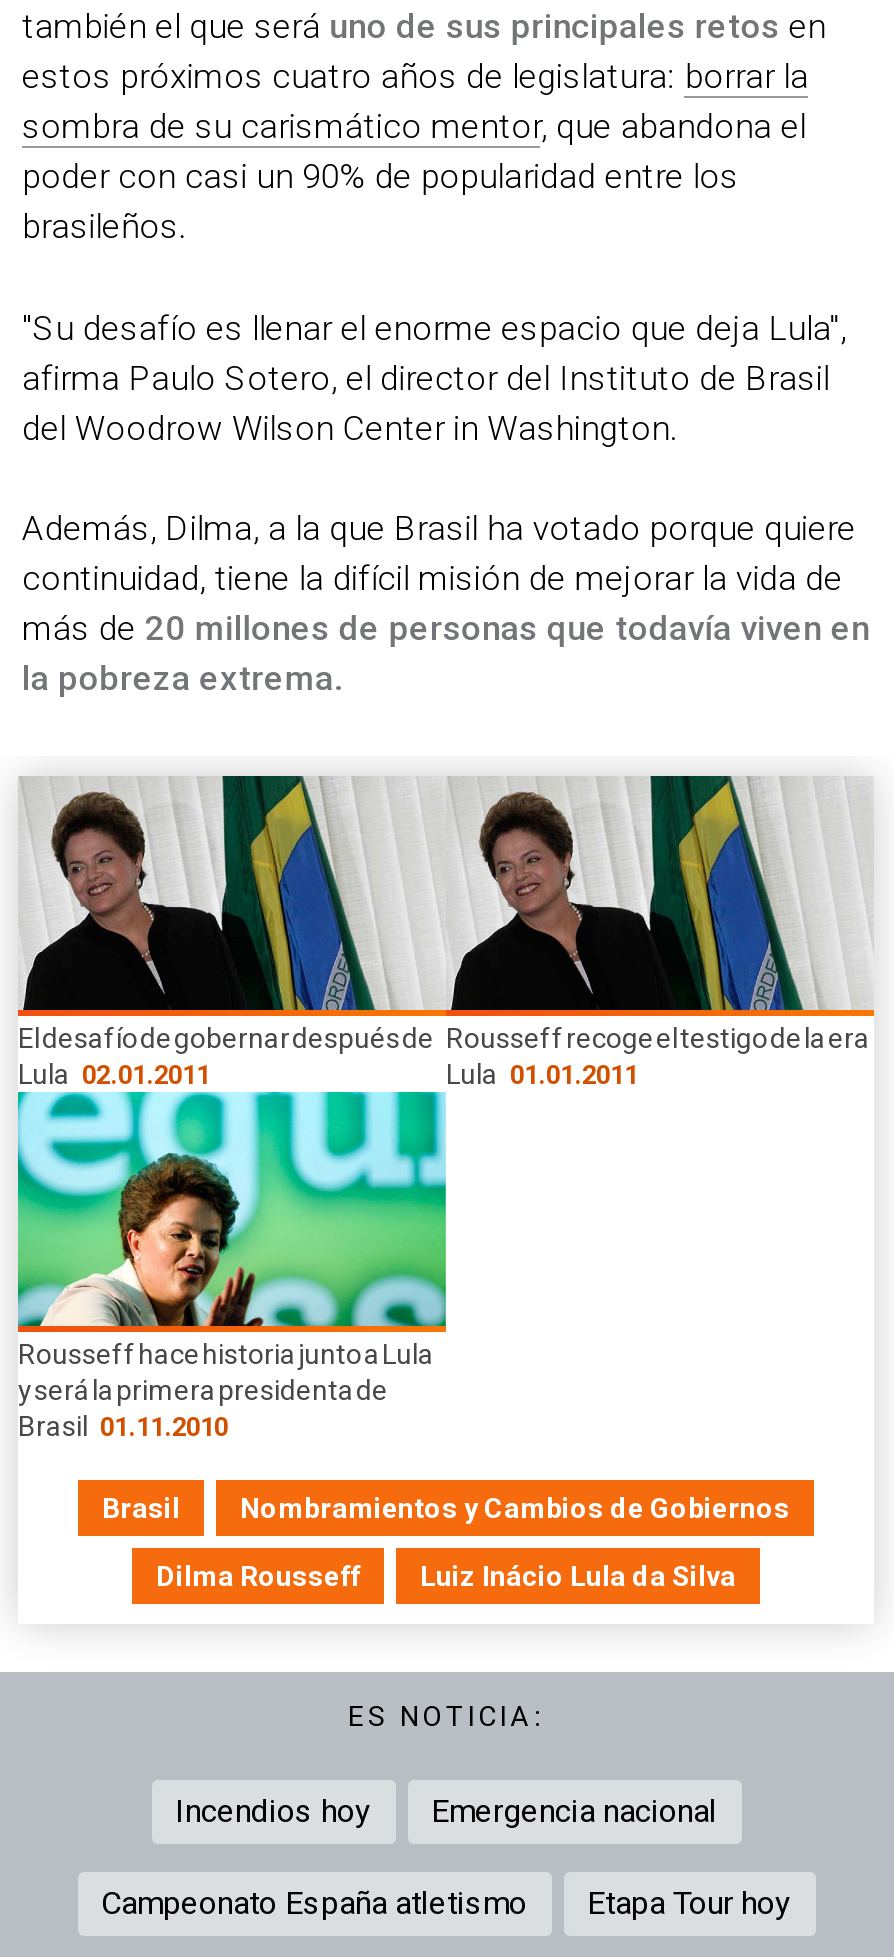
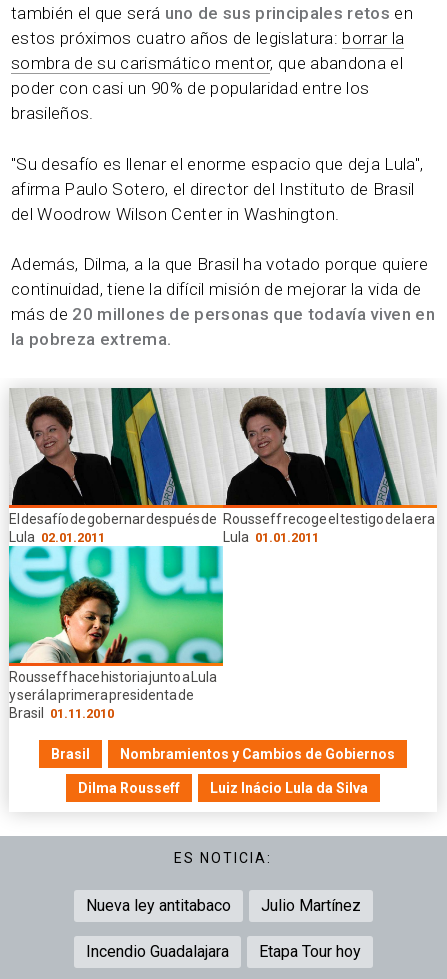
[175,1792,717,1830] Incendios hoy | Emergencia nacional -> [85,896,360,915] Nueva ley antitabaco | Julio Martínez
[101,1884,527,1922] Campeonato España atletismo -> [85,942,228,961] Incendio Guadalajara

